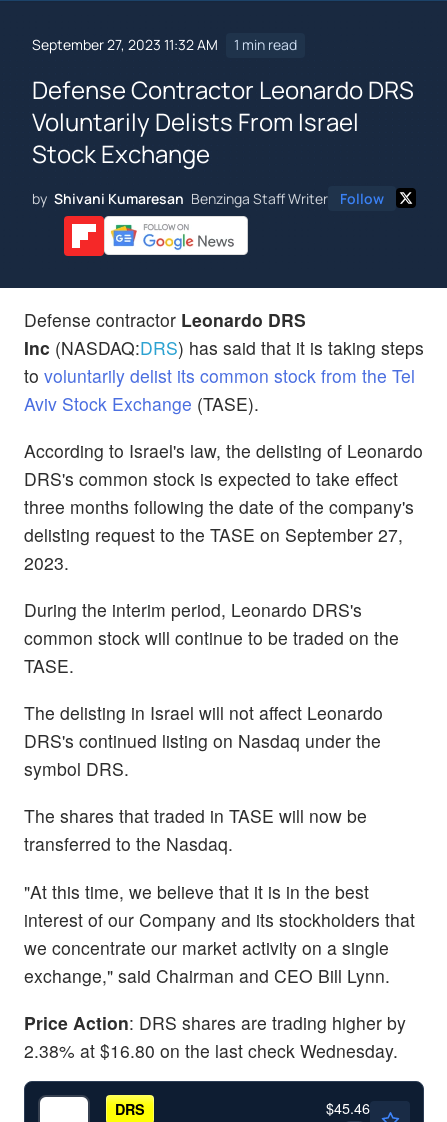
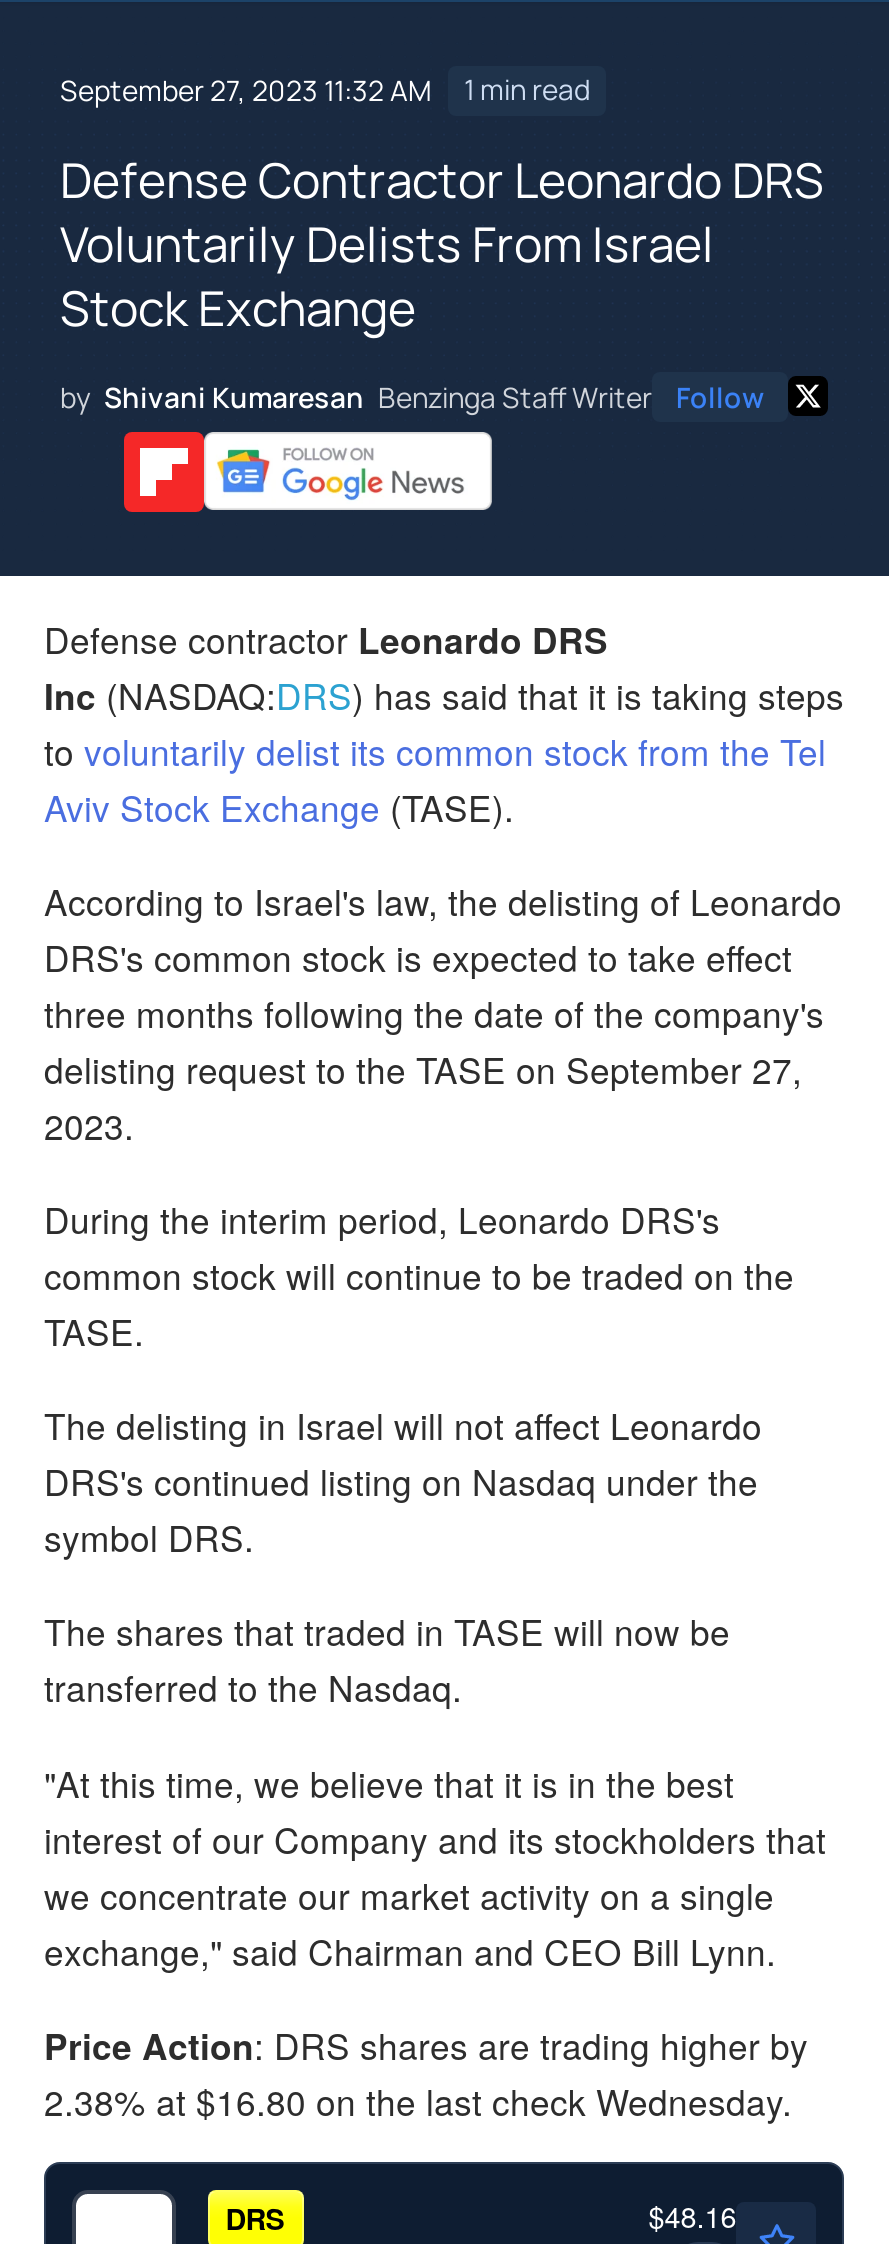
[326,1097,370,1118] $45.46 -> [648,2194,736,2236] $48.16

